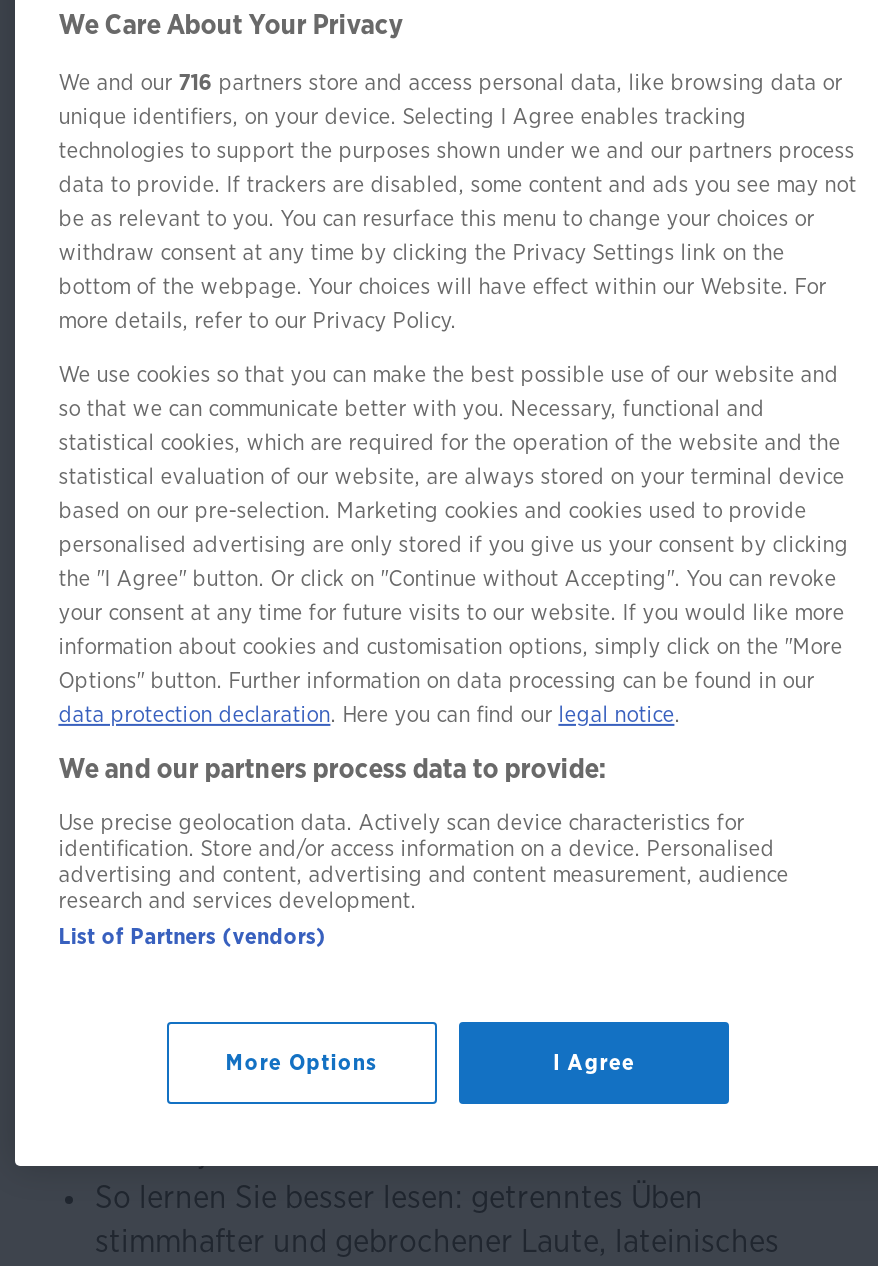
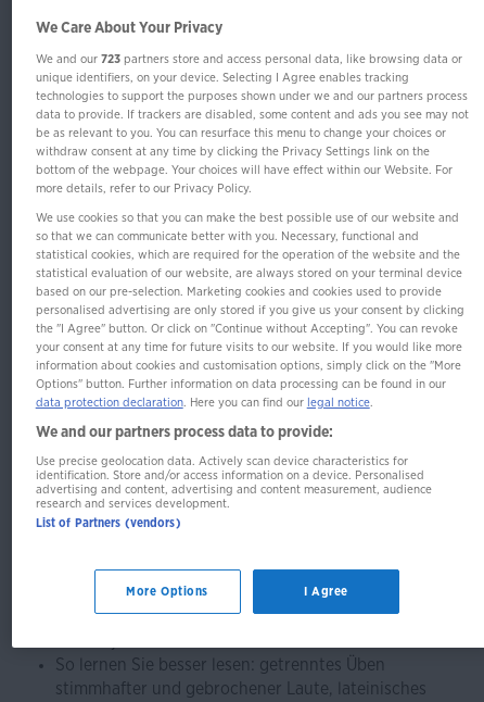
[58,71,842,93] We and our 716 partners store and access personal data, like browsing data or -> [35,53,462,65] We and our 723 partners store and access personal data, like browsing data or

